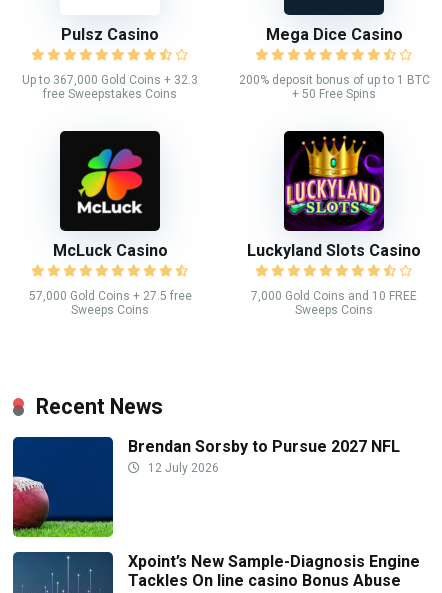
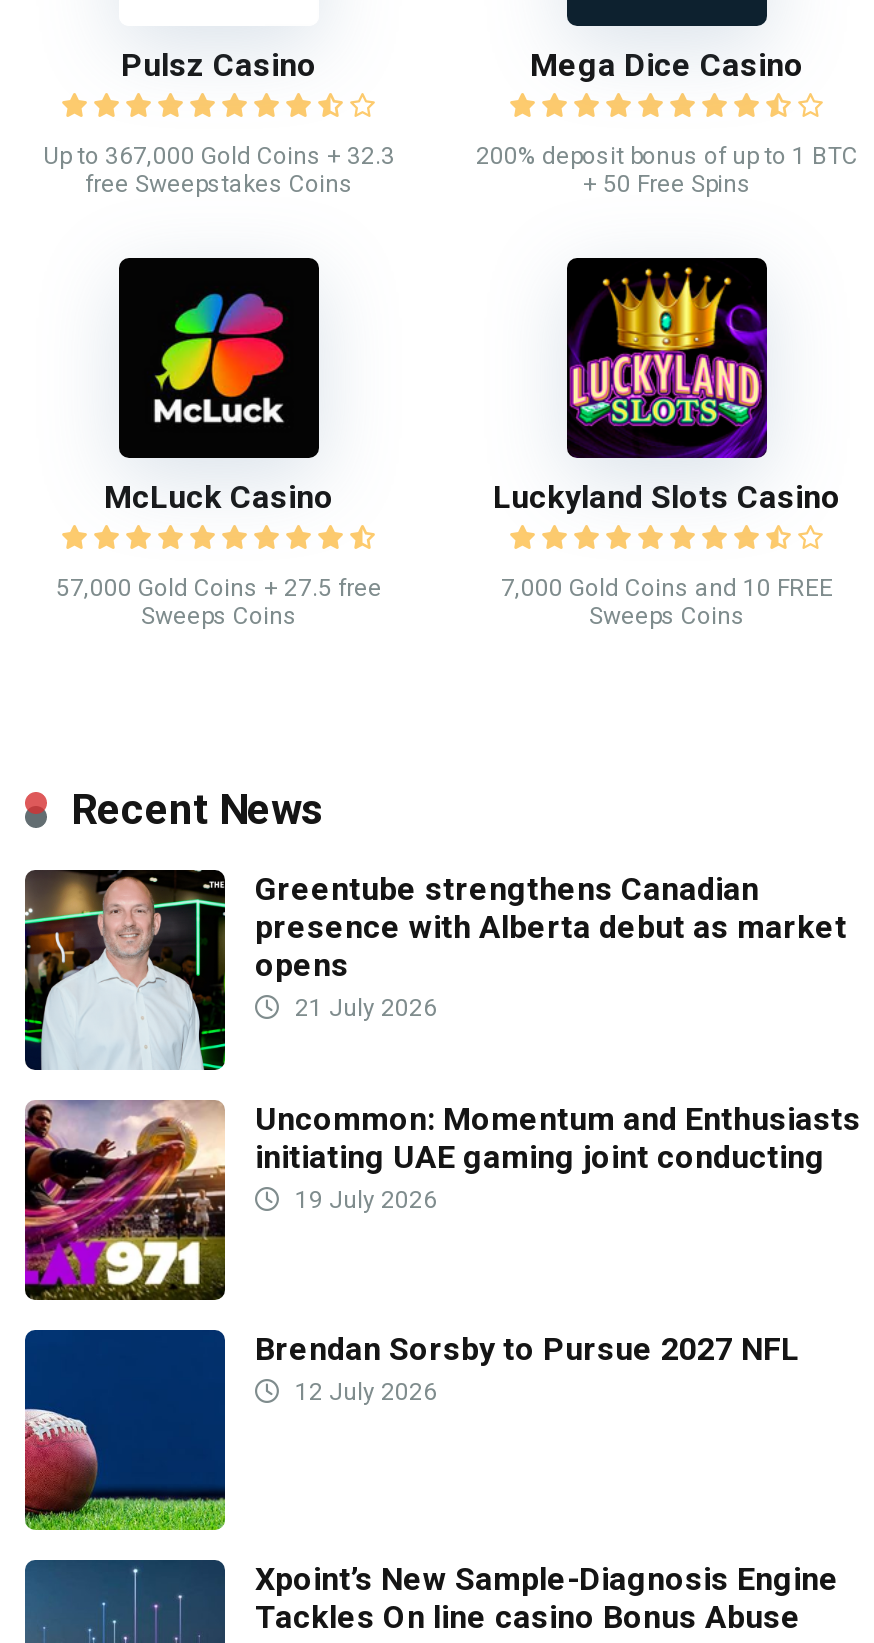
none -> [23,867,861,1214] [image] | Greentube strengthens Canadian | presence with Alberta debut as market | opens | 21 July 2026 | Uncommon: Momentum and Enthusiasts | initiating UAE gaming joint conducting | 19 July 2026
none -> [23,1099,227,1303] [image]

